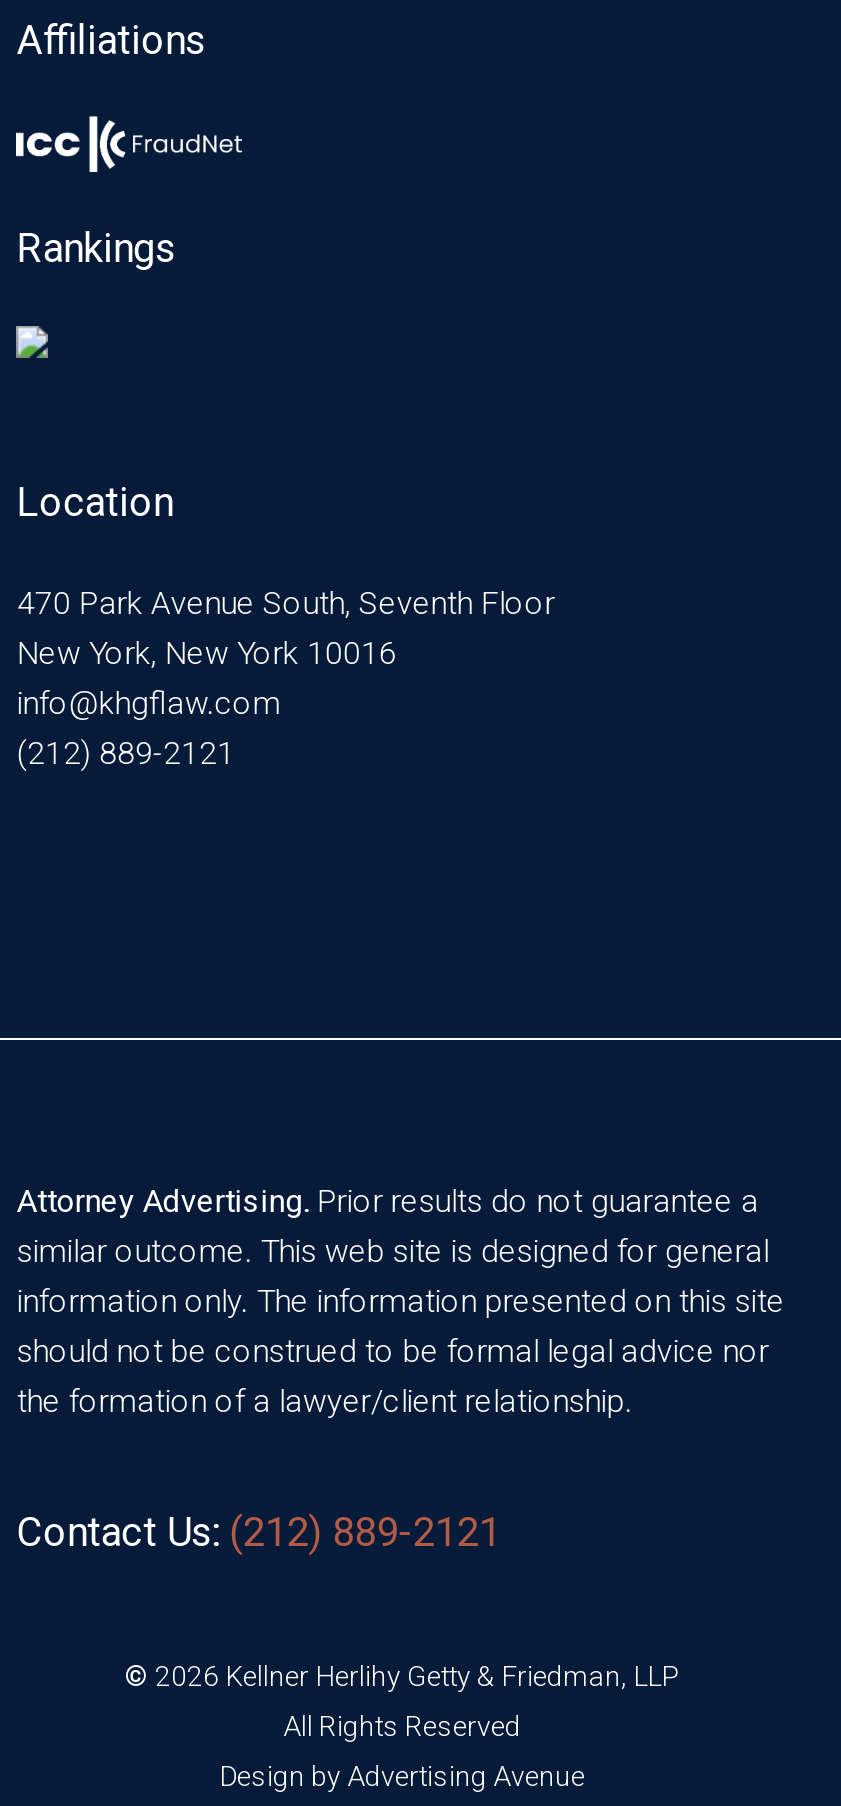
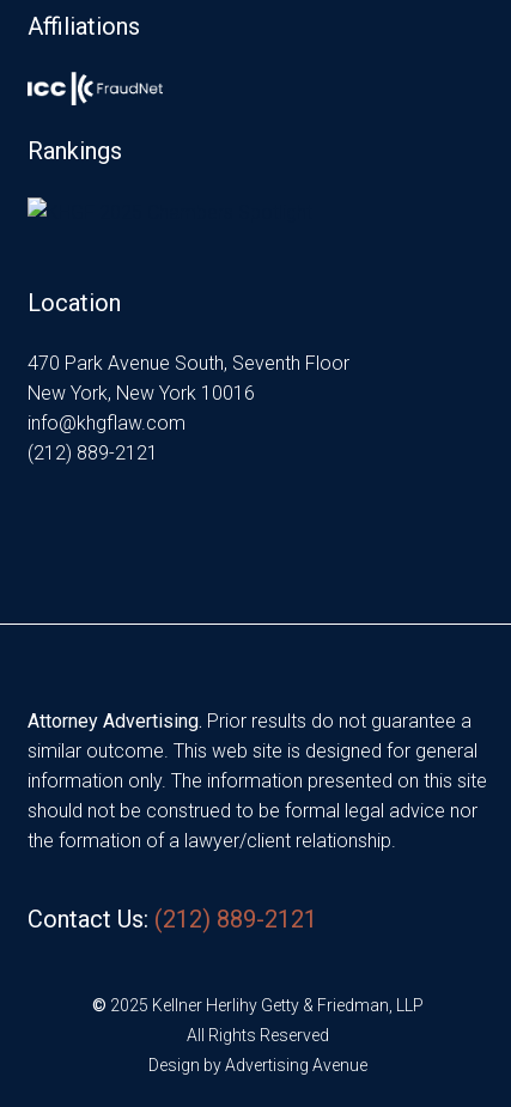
[125,1660,679,1692] © 2026 Kellner Herlihy Getty & Friedman, LLP -> [93,996,424,1015] © 2025 Kellner Herlihy Getty & Friedman, LLP

